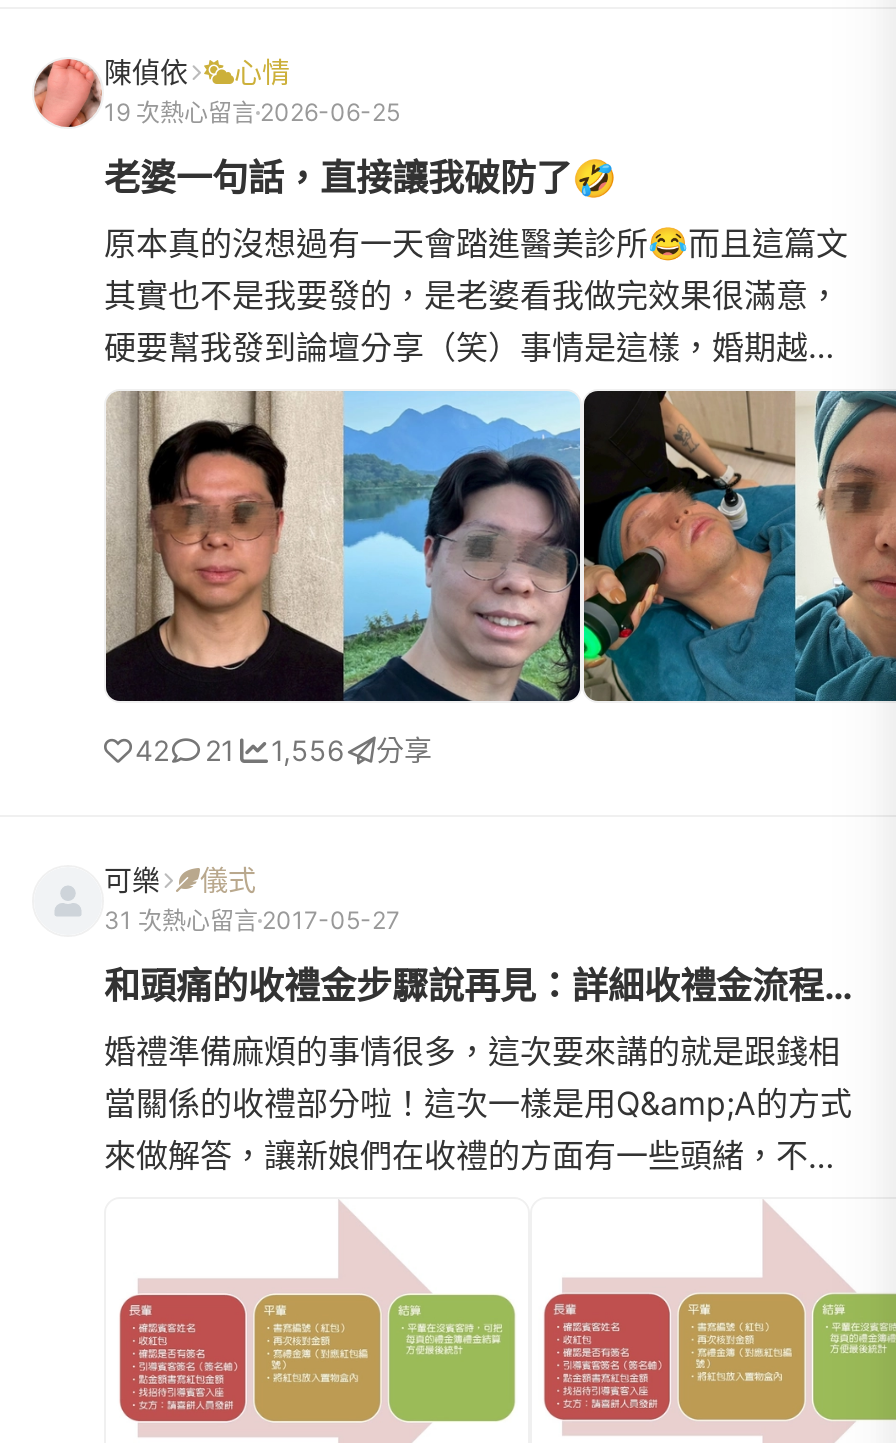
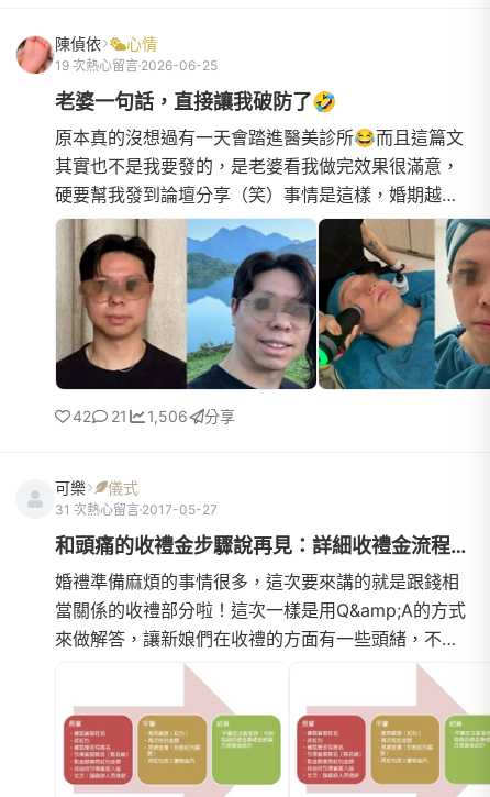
[135,734,432,768] 42 21 1,556 分享 -> [72,407,235,426] 42 21 1,506 分享

